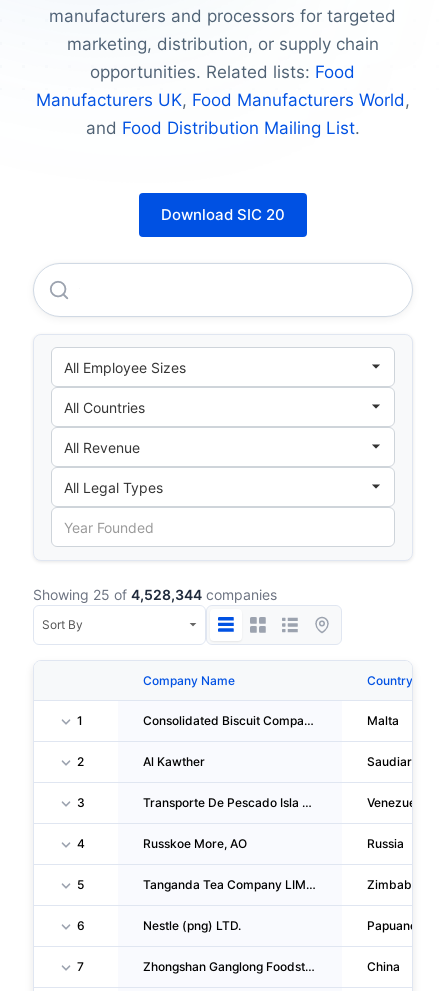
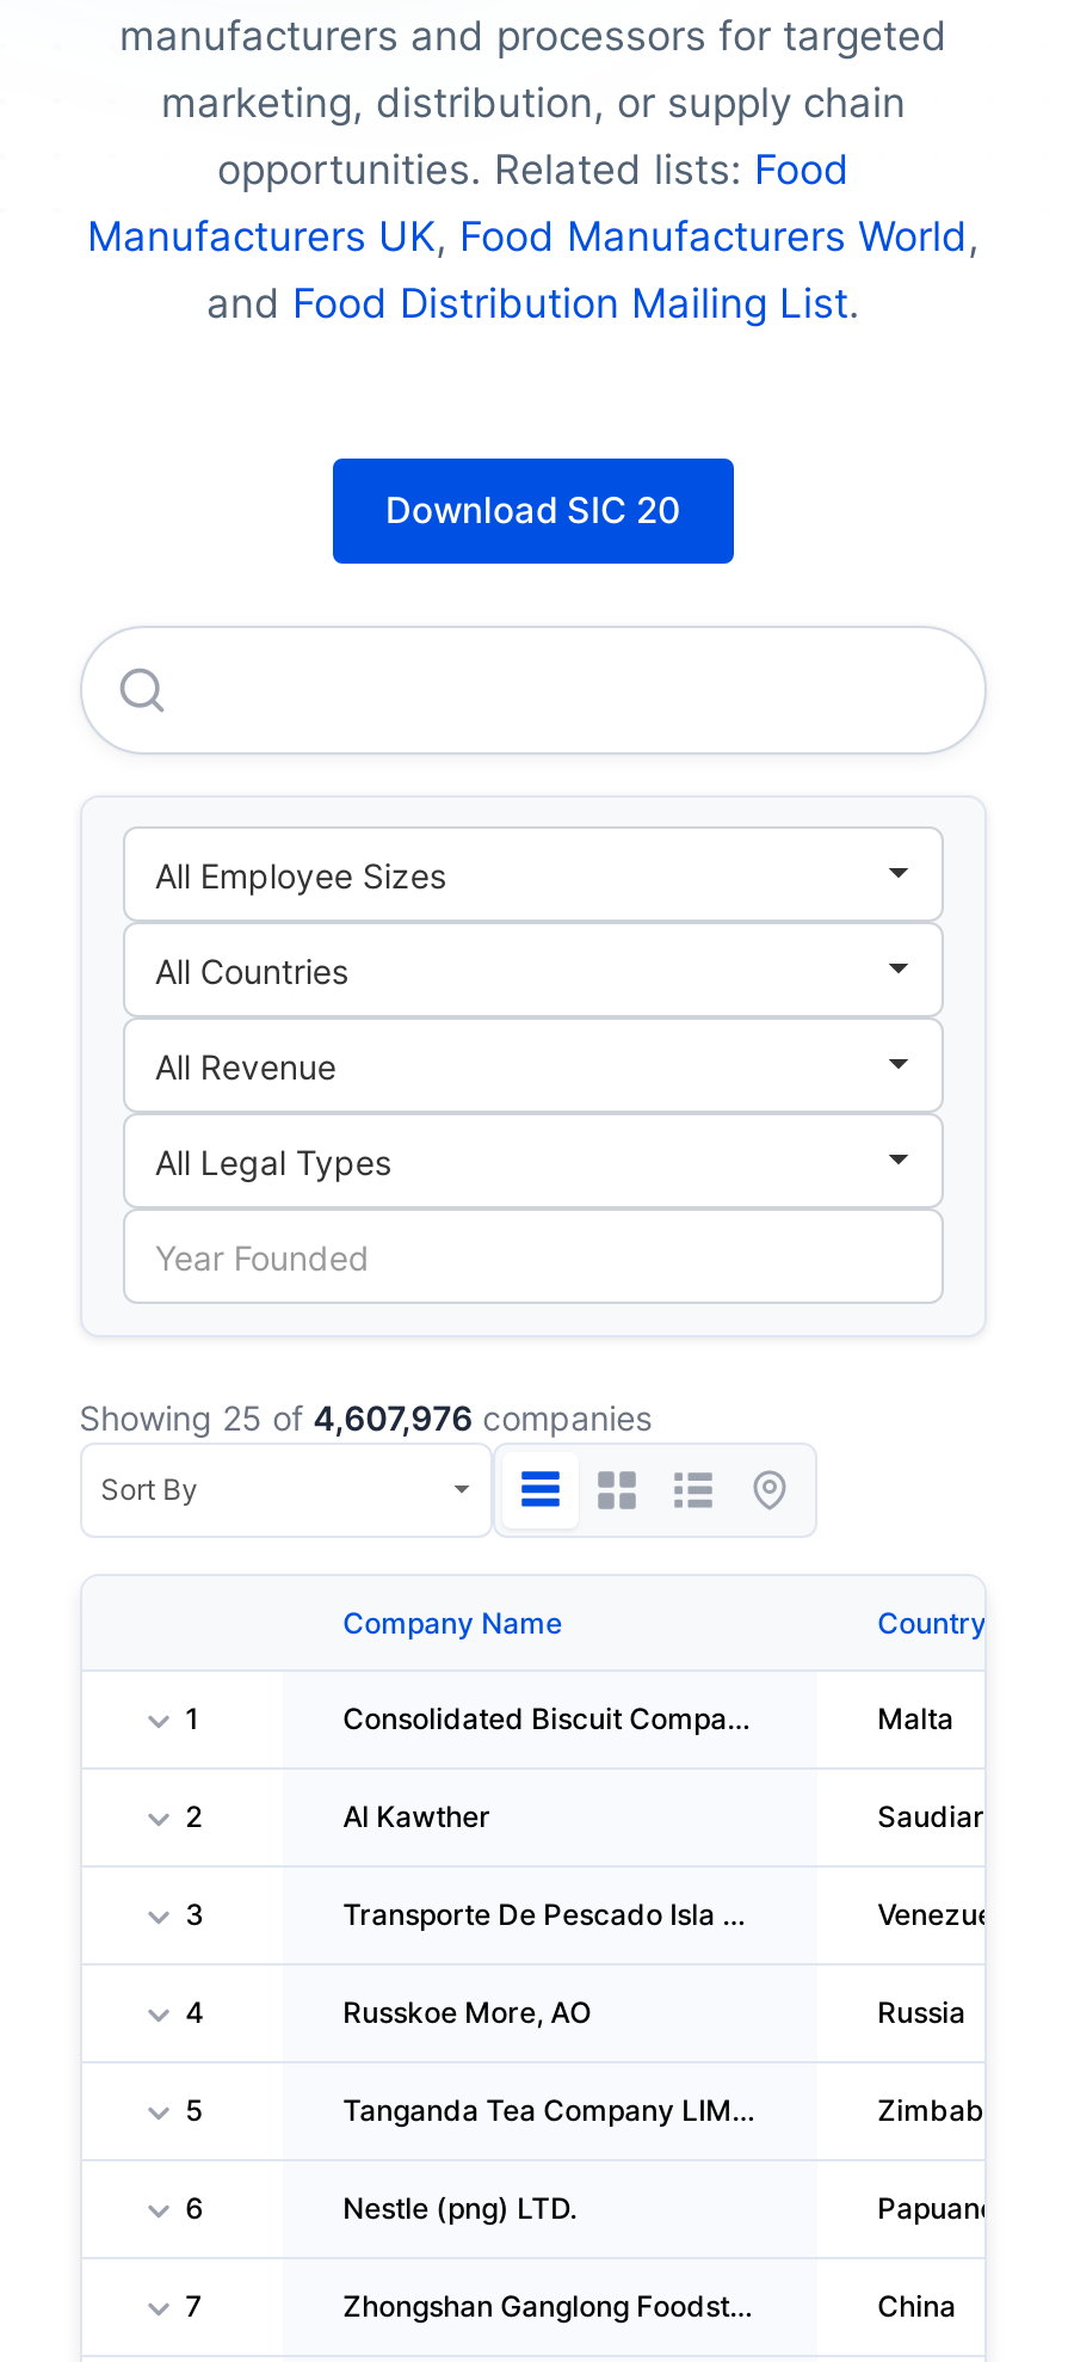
[33,586,277,603] Showing 25 of 4,528,344 companies -> [79,1398,652,1439] Showing 25 of 4,607,976 companies

